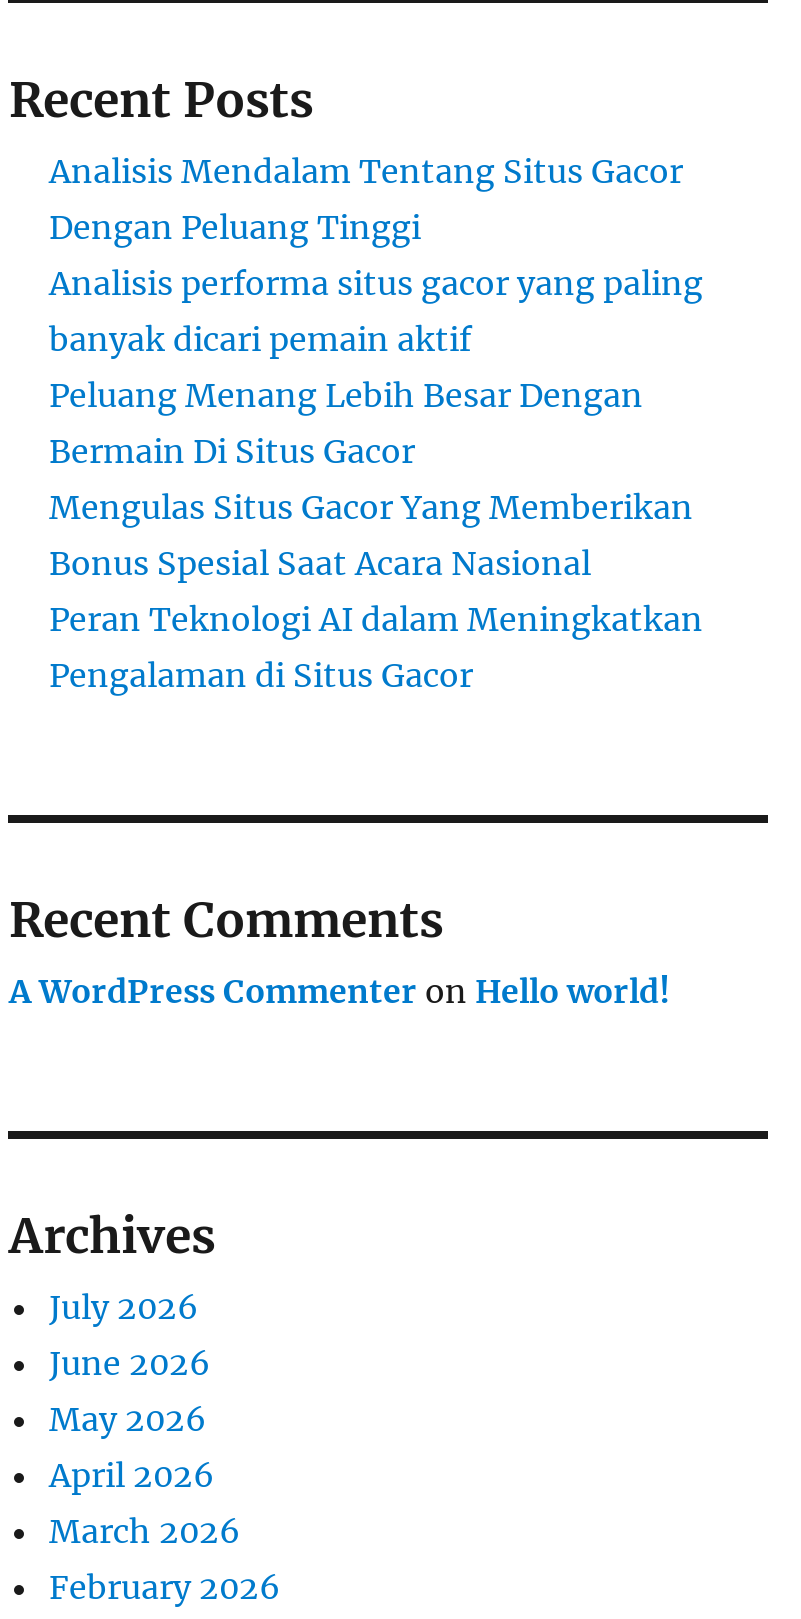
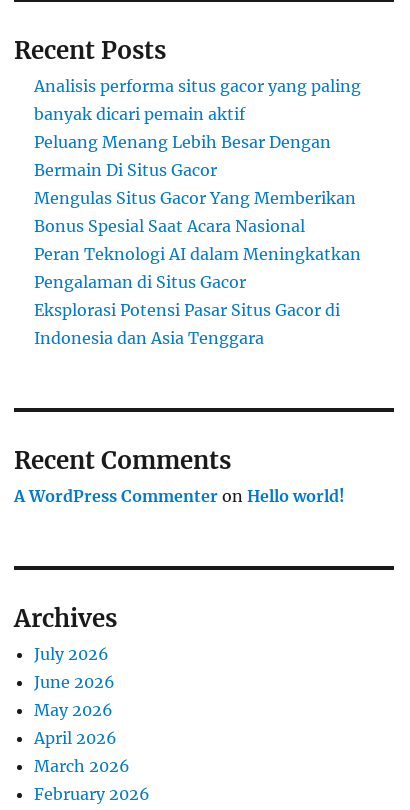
[49,151,683,247] Analisis Mendalam Tentang Situs Gacor | Dengan Peluang Tinggi -> none
moved [49,263,703,695] -> [34,76,361,292]: Analisis performa situs gacor yang paling | banyak dicari pemain aktif | Peluang Menang Lebih Besar Dengan | Bermain Di Situs Gacor | Mengulas Situs Gacor Yang Memberikan | Bonus Spesial Saat Acara Nasional | Peran Teknologi AI dalam Meningkatkan | Pengalaman di Situs Gacor
none -> [34,300,340,348] Eksplorasi Potensi Pasar Situs Gacor di | Indonesia dan Asia Tenggara

